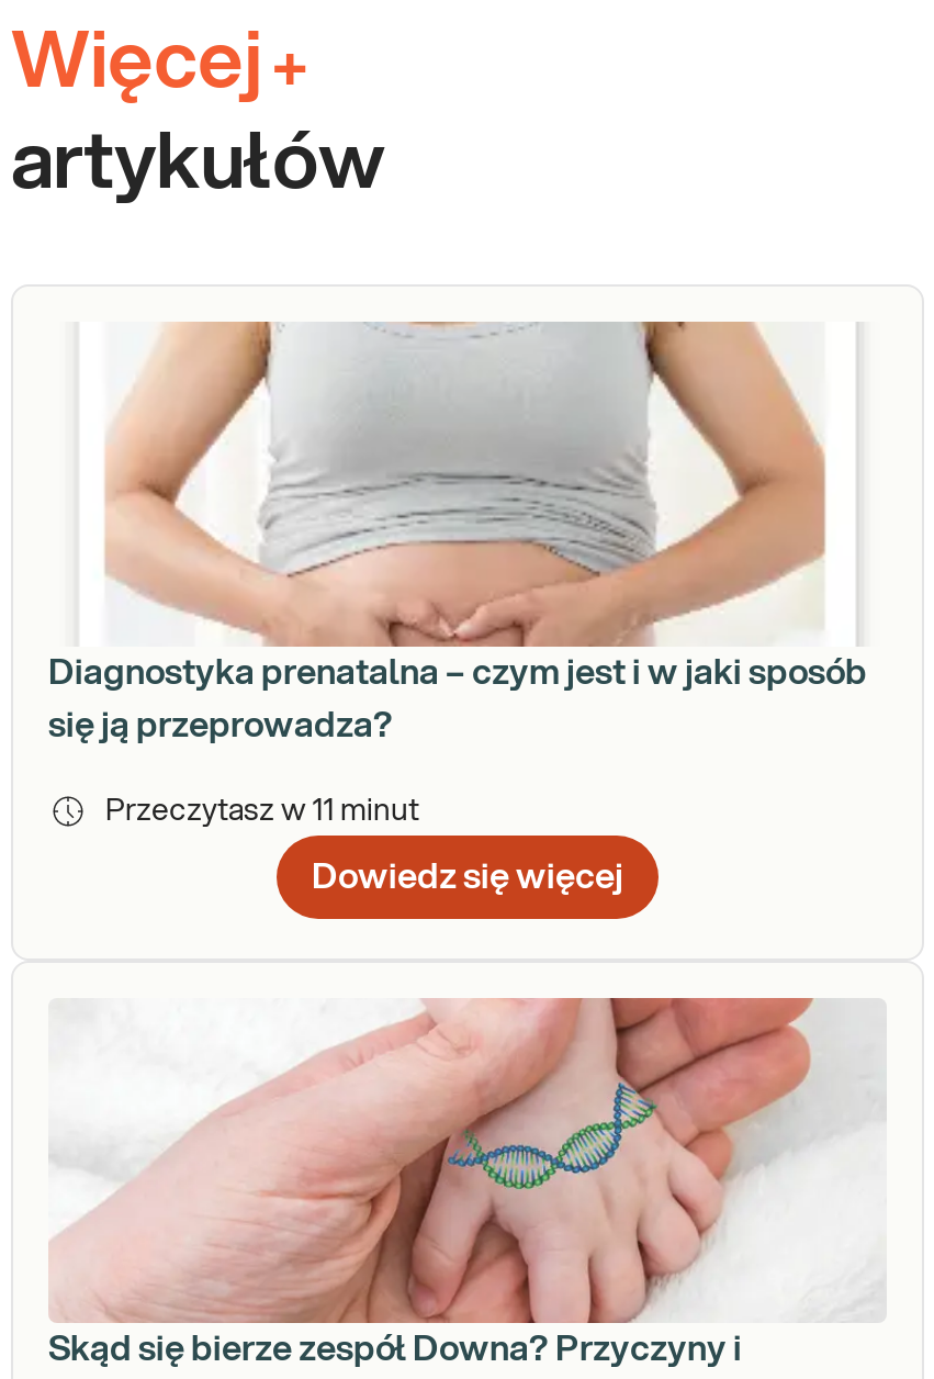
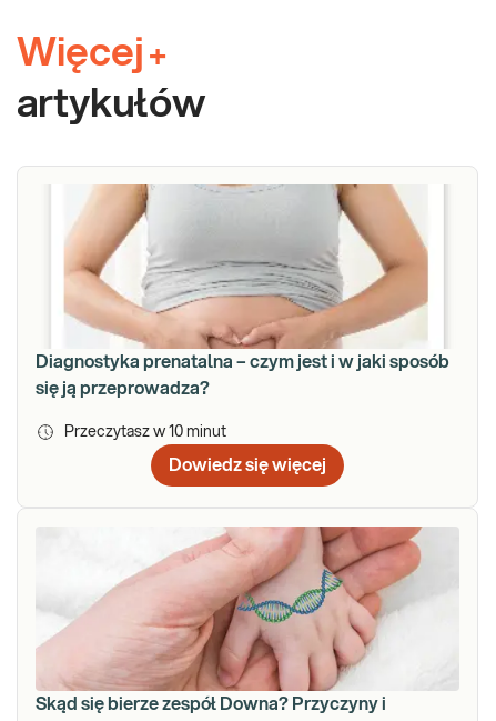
[105,796,419,827] Przeczytasz w 11 minut -> [64,425,226,440] Przeczytasz w 10 minut

